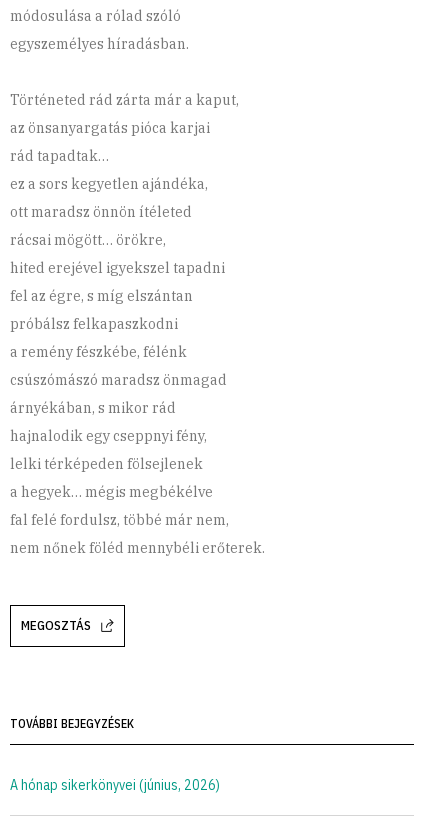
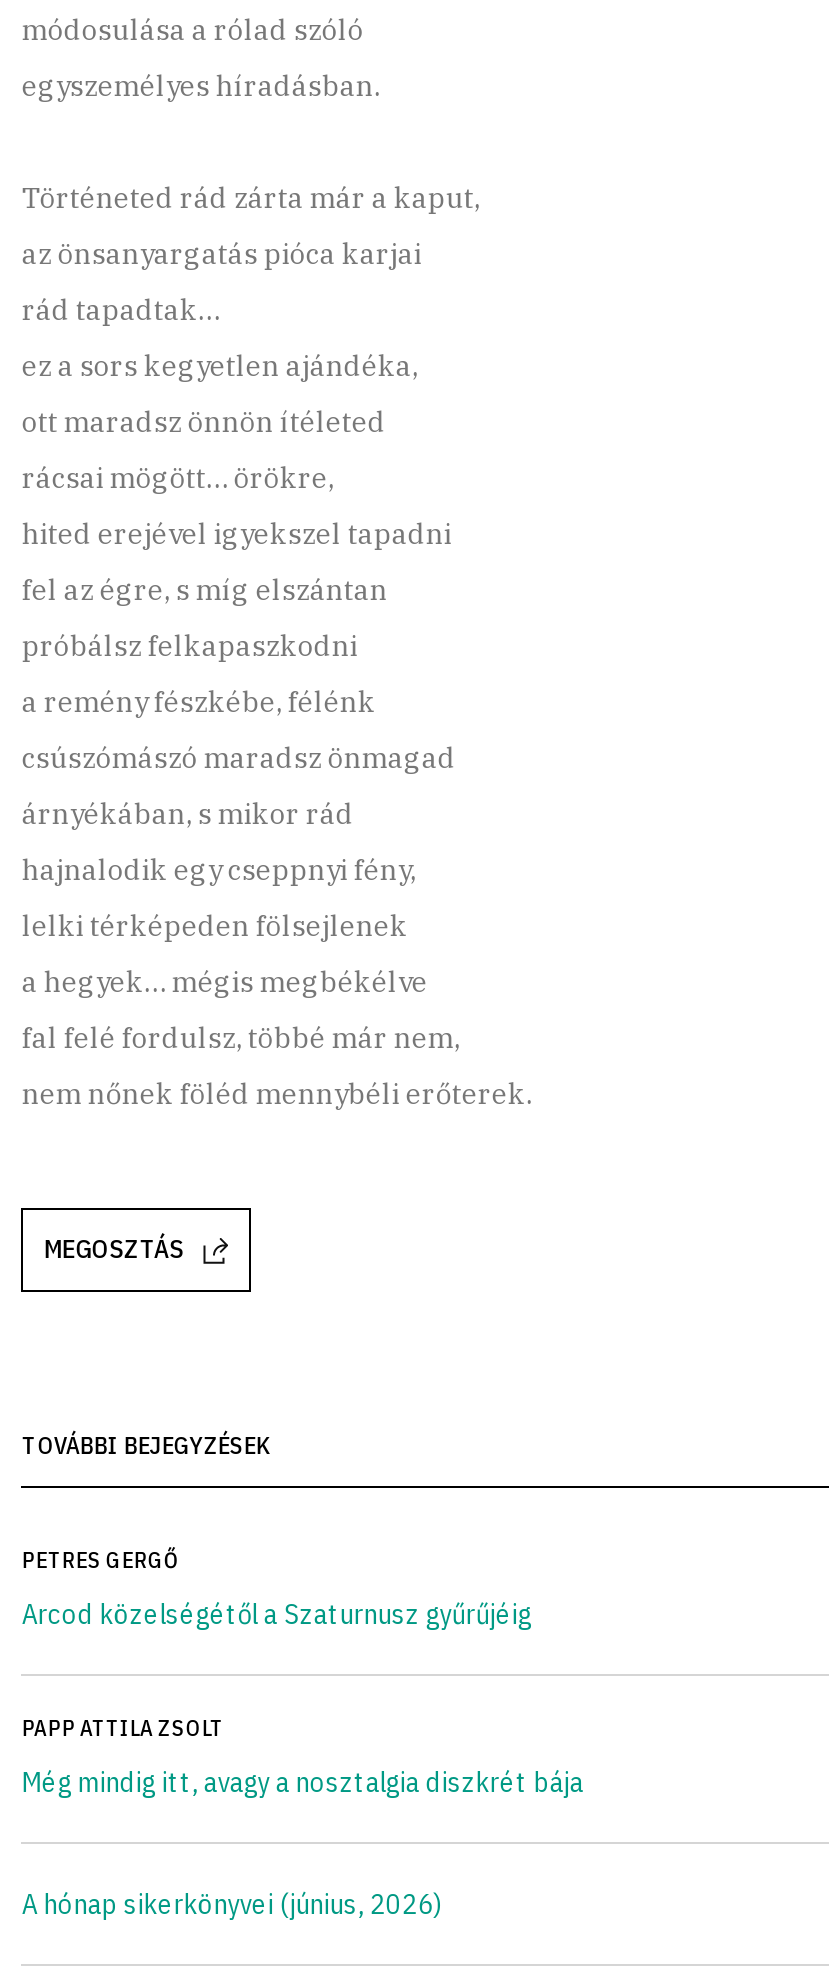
none -> [22,1546,584,1800] PETRES GERGŐ | Arcod közelségétől a Szaturnusz gyűrűjéig | PAPP ATTILA ZSOLT | Még mindig itt, avagy a nosztalgia diszkrét bája

